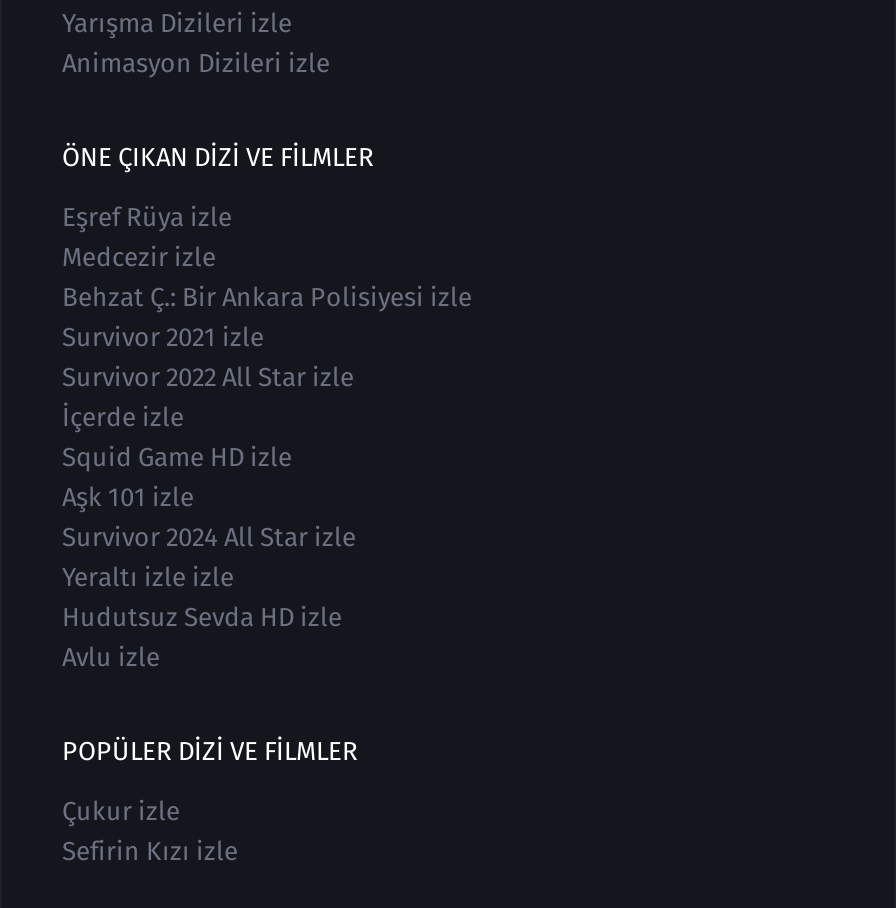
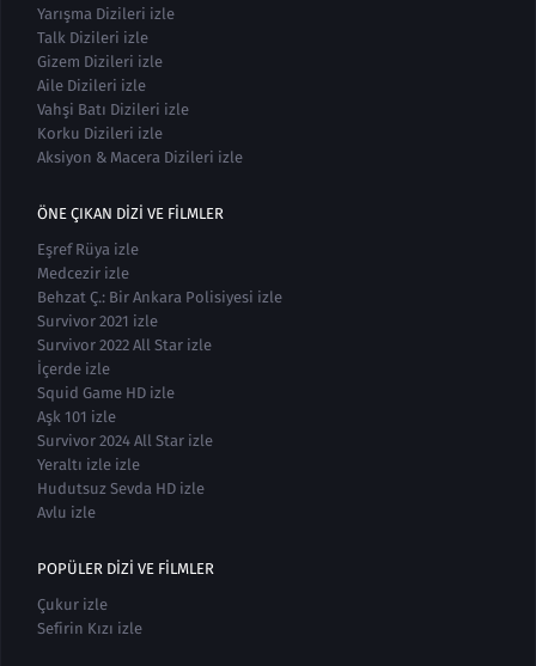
[62,48,330,78] Animasyon Dizileri izle -> [37,29,243,166] Talk Dizileri izle | Gizem Dizileri izle | Aile Dizileri izle | Vahşi Batı Dizileri izle | Korku Dizileri izle | Aksiyon & Macera Dizileri izle

